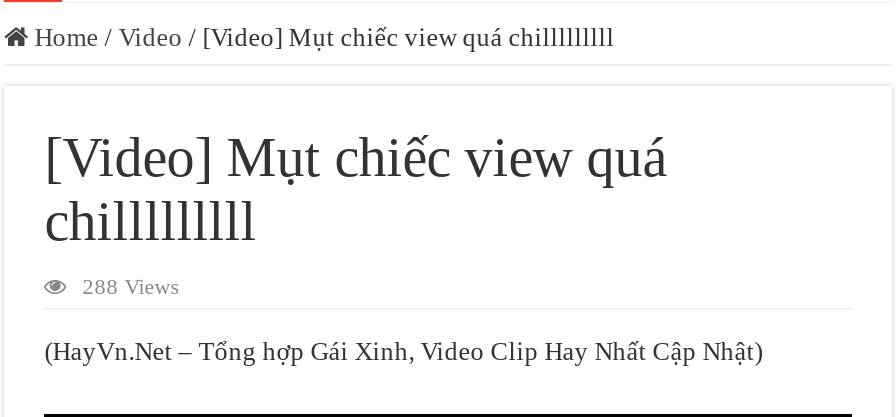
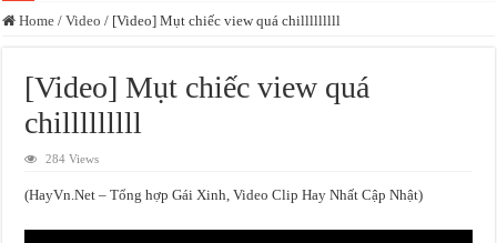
[82,275,178,299] 288 Views -> [46,152,99,166] 284 Views

